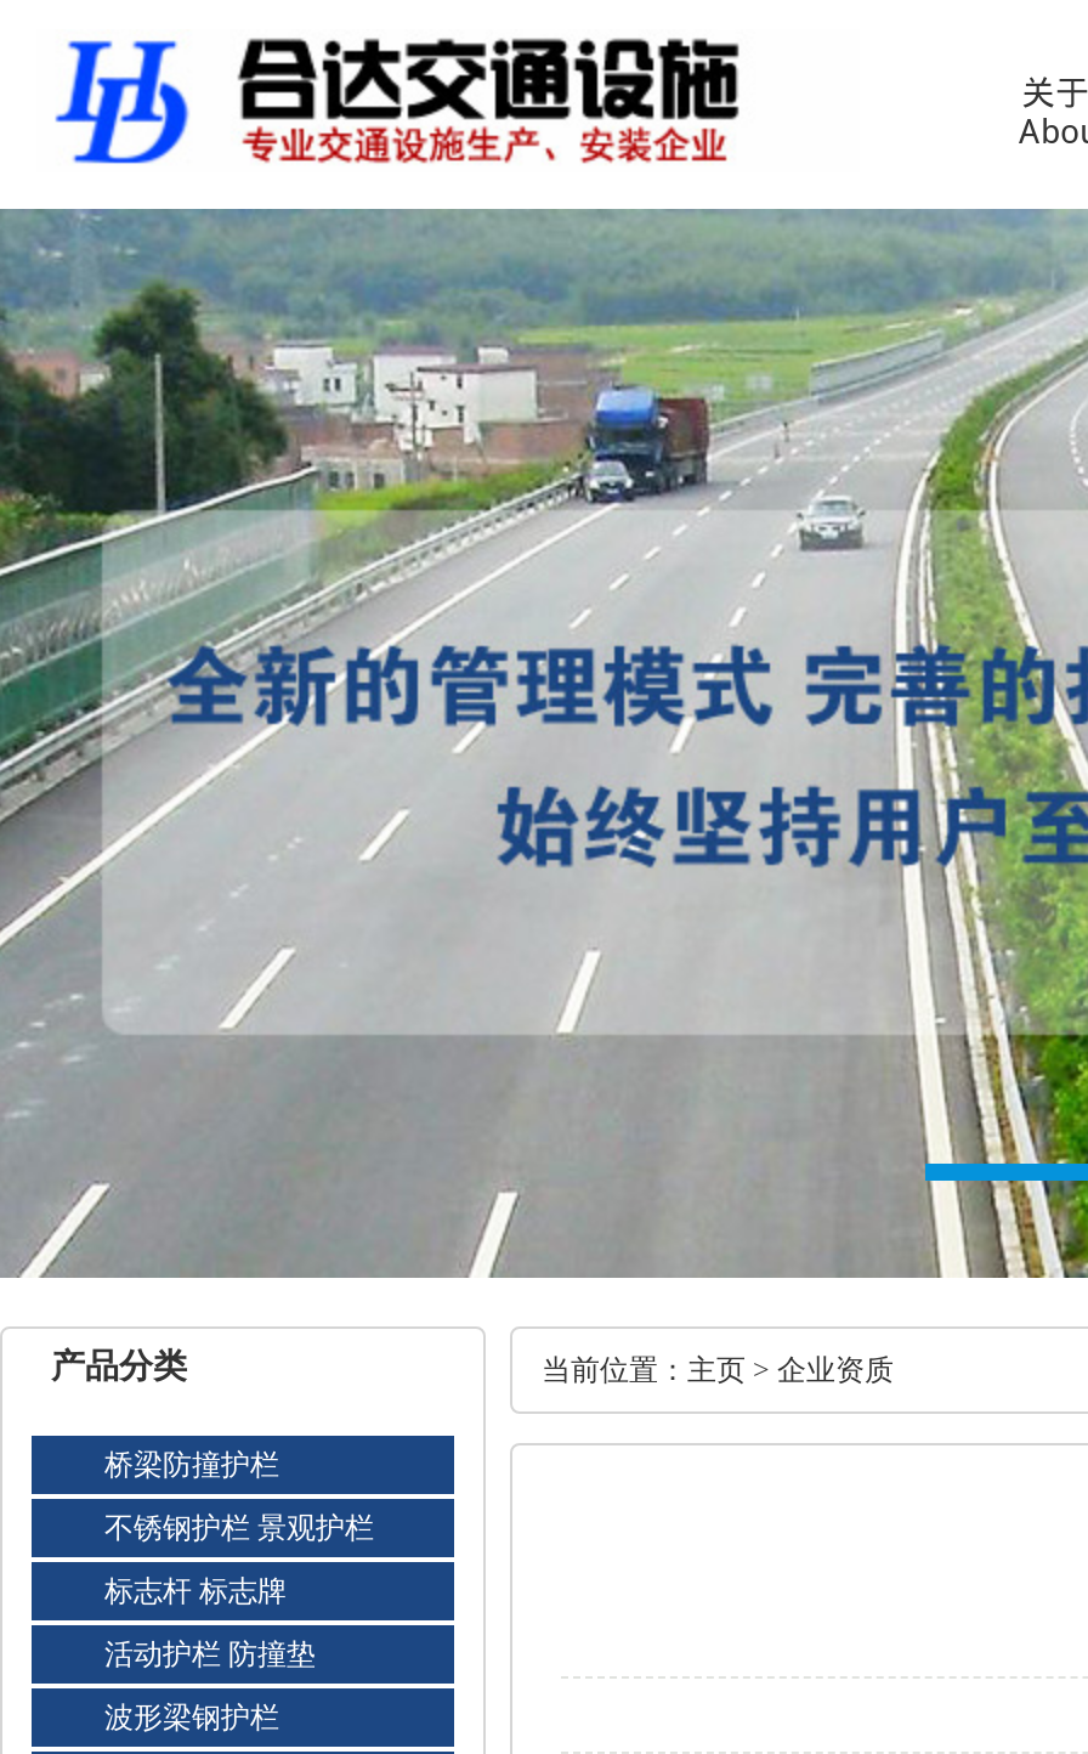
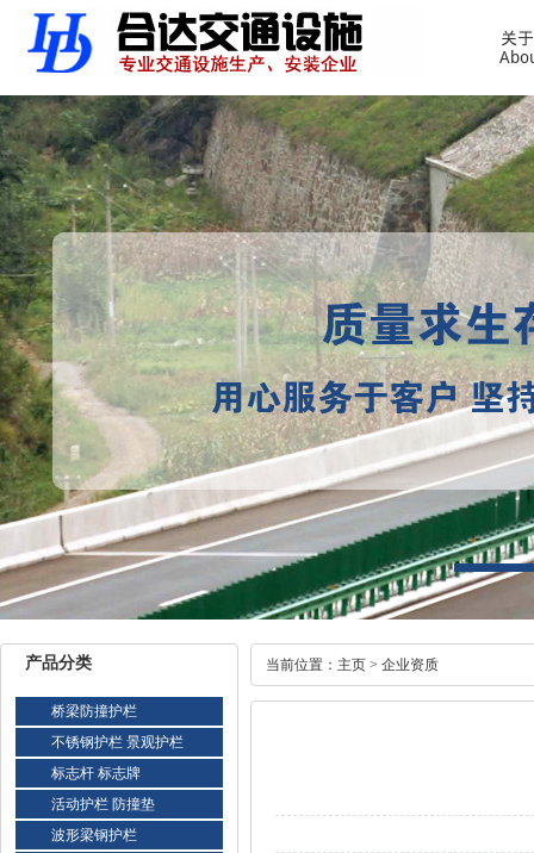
[7,206,1081,1280] [image] -> [4,94,530,621] [image]

